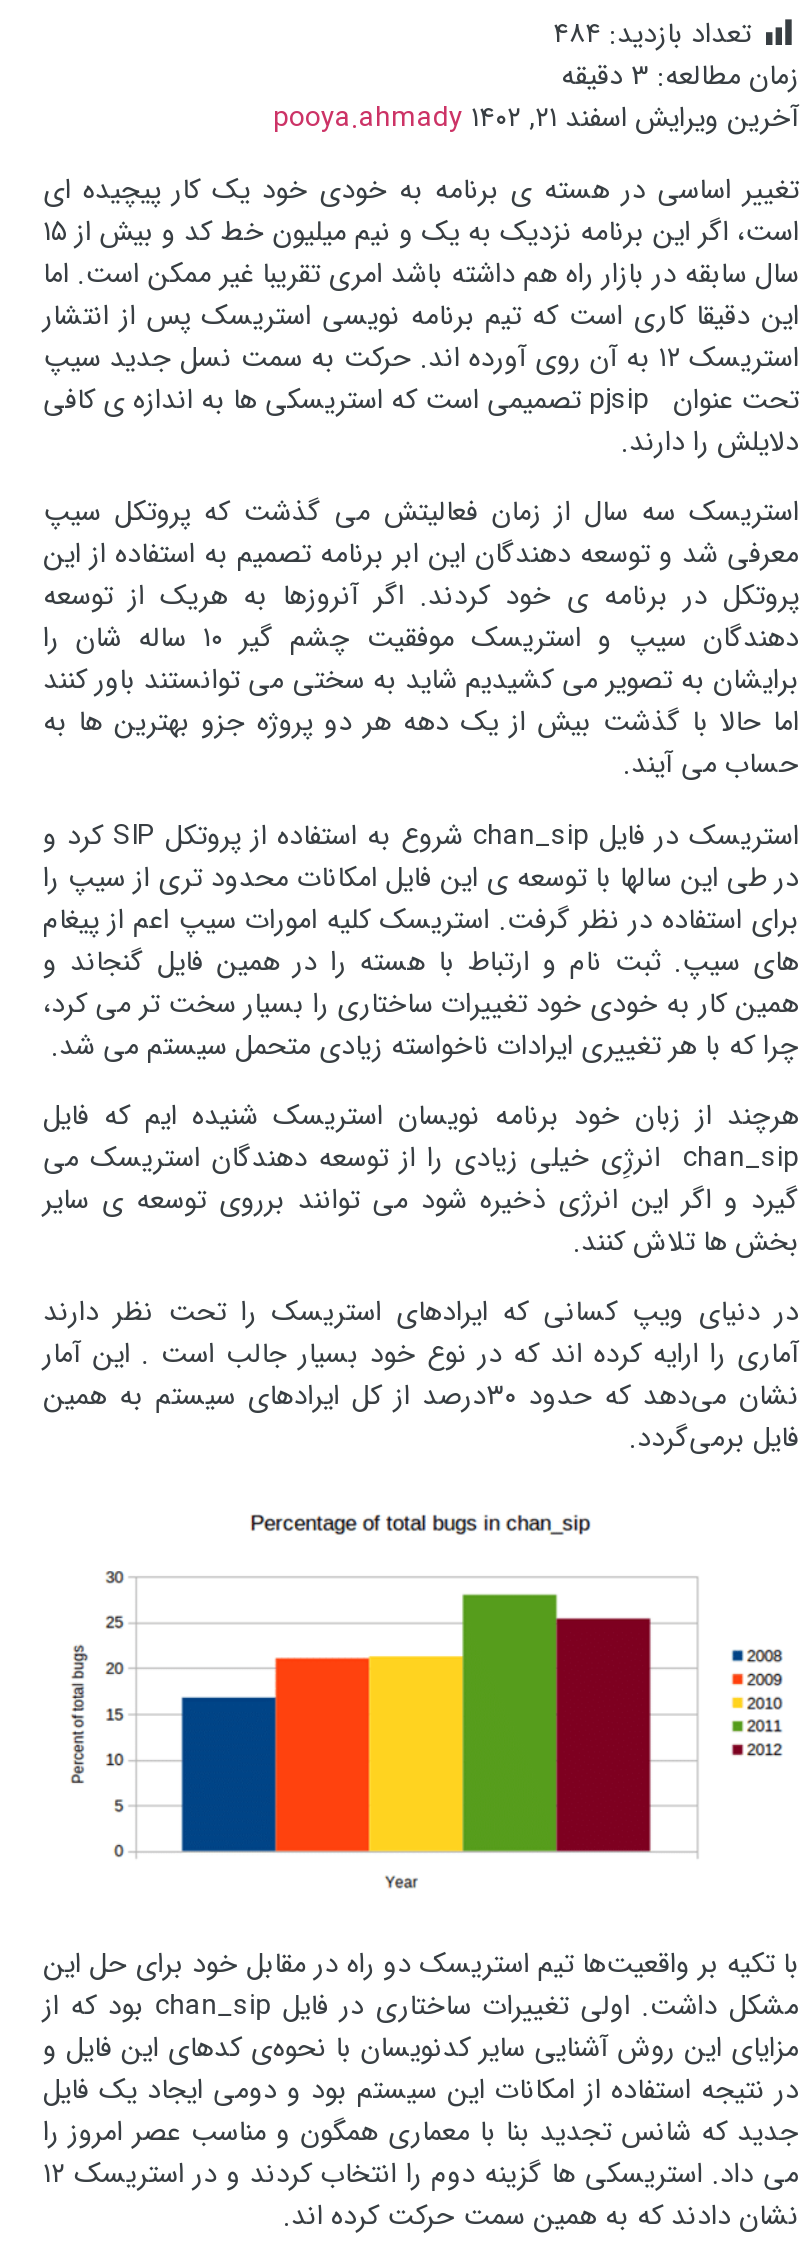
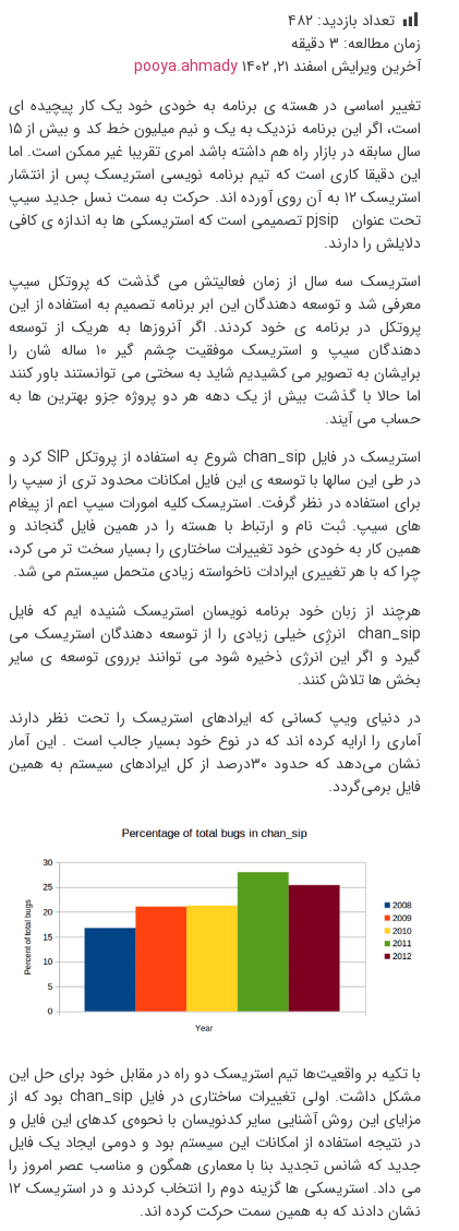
[553,13,751,57] تعداد بازدید: ۴۸۴ -> [288,9,395,33] تعداد بازدید: ۴۸۲

